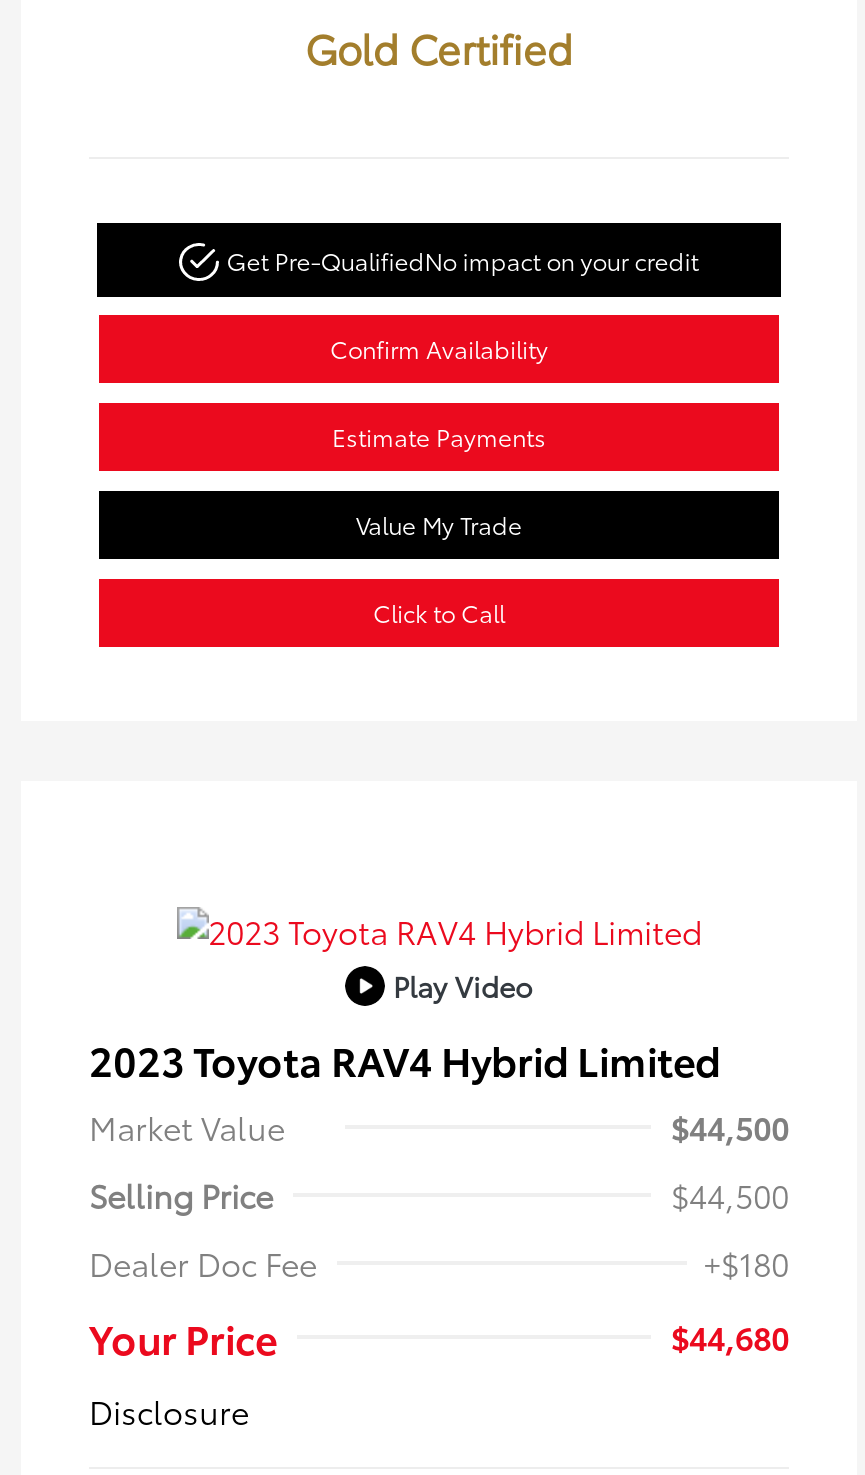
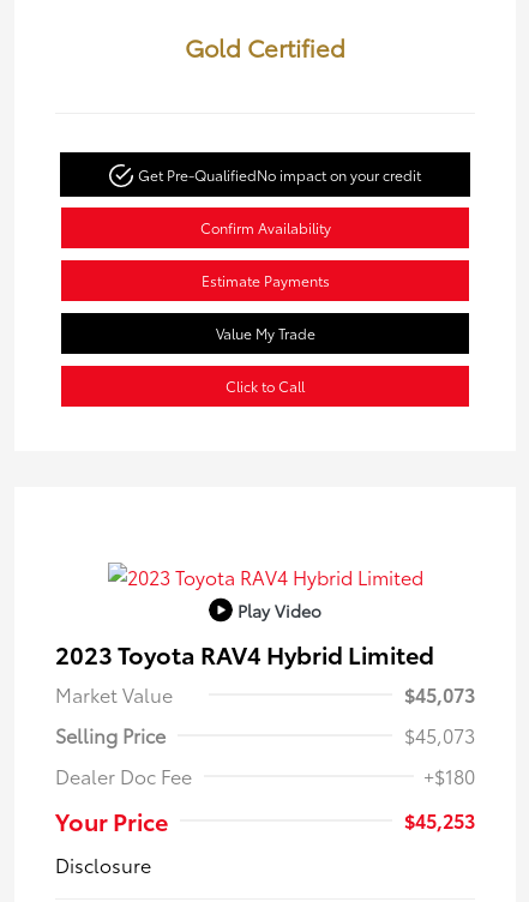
[671,1103,789,1149] $44,500 -> [404,680,475,708] $45,073
[671,1171,789,1217] $44,500 -> [404,721,475,748] $45,073
[671,1313,789,1359] $44,680 -> [404,806,475,834] $45,253

